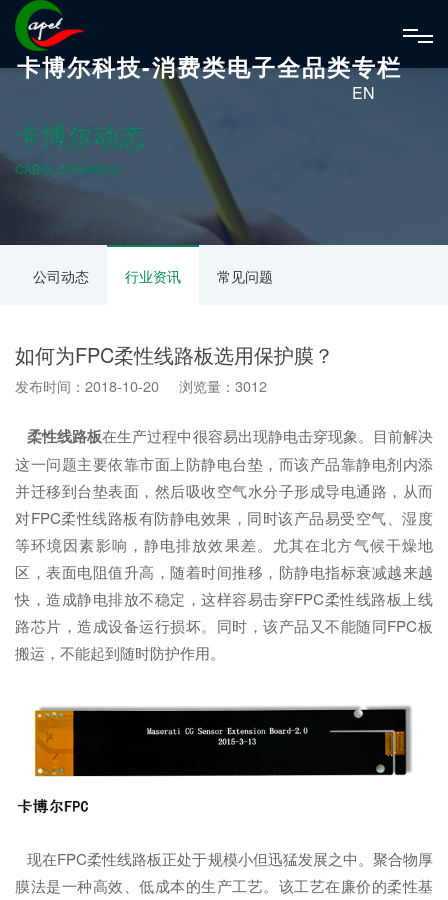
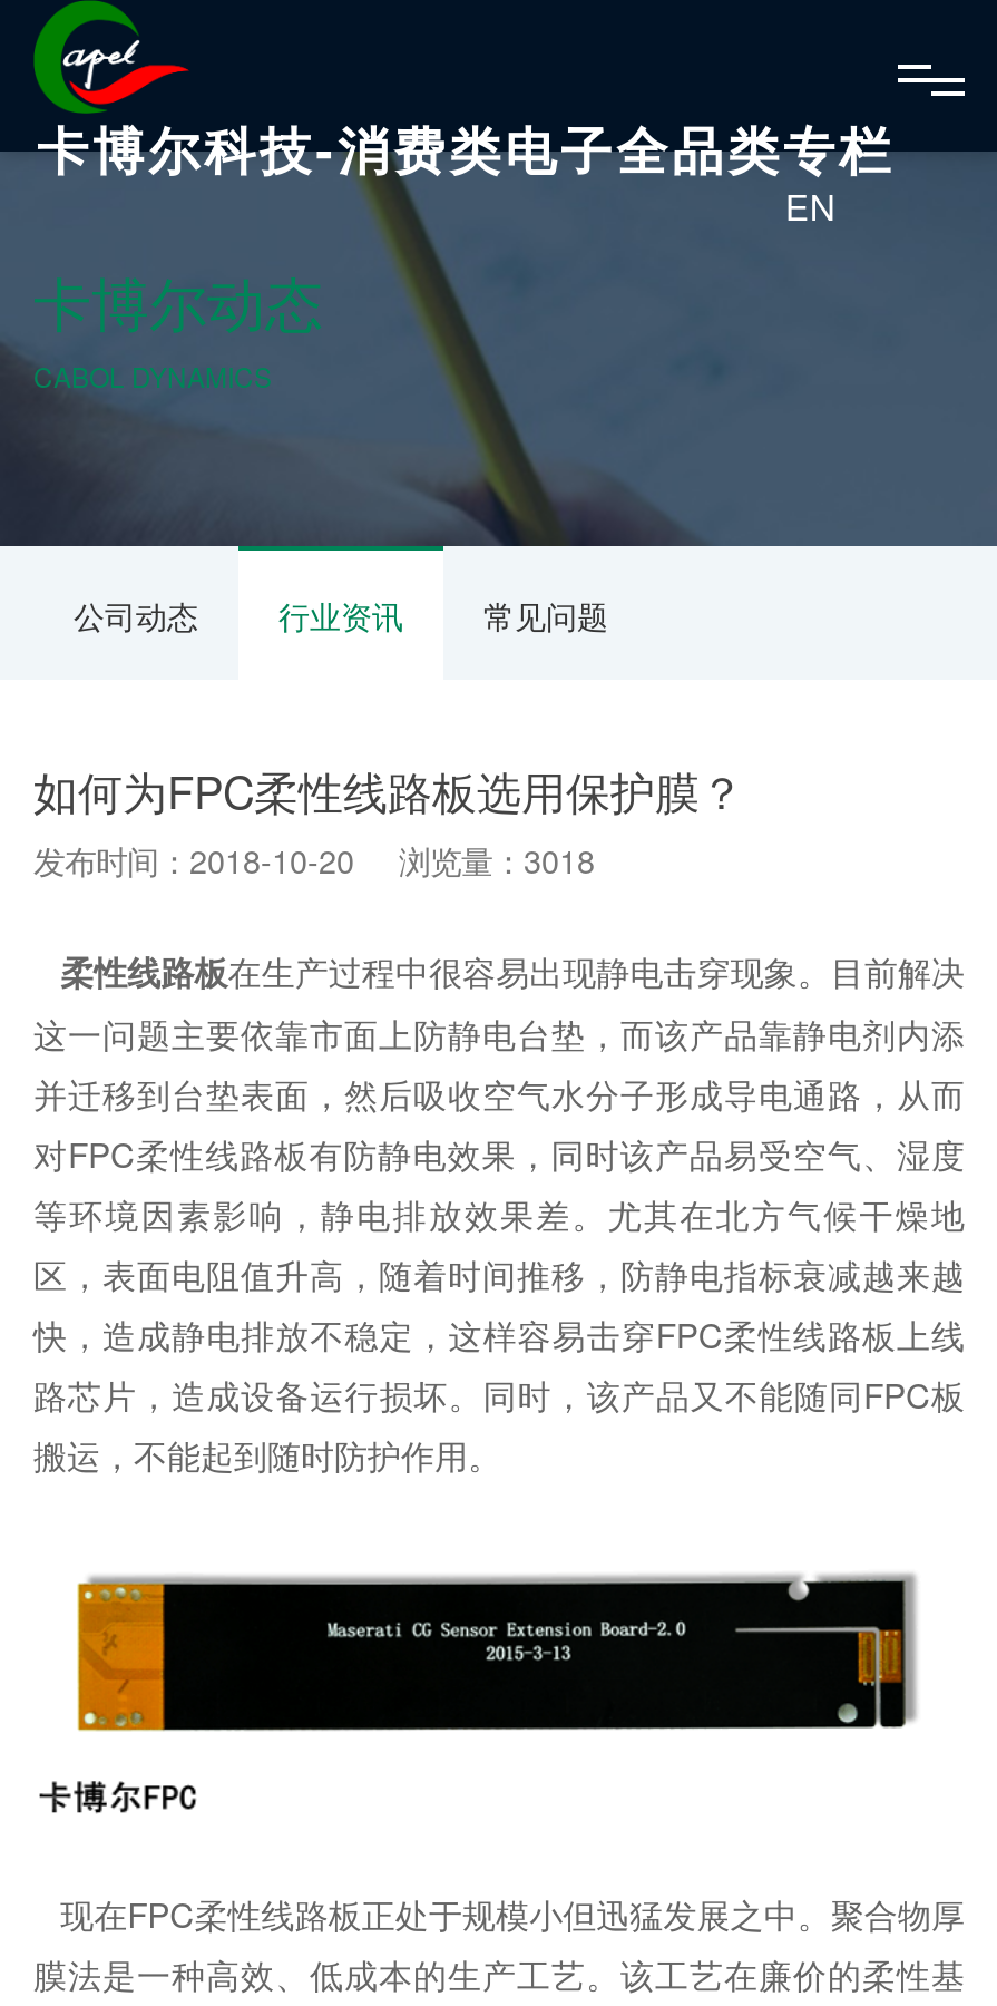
[15,375,267,396] 发布时间：2018-10-20 浏览量：3012 -> [33,836,595,883] 发布时间：2018-10-20 浏览量：3018

